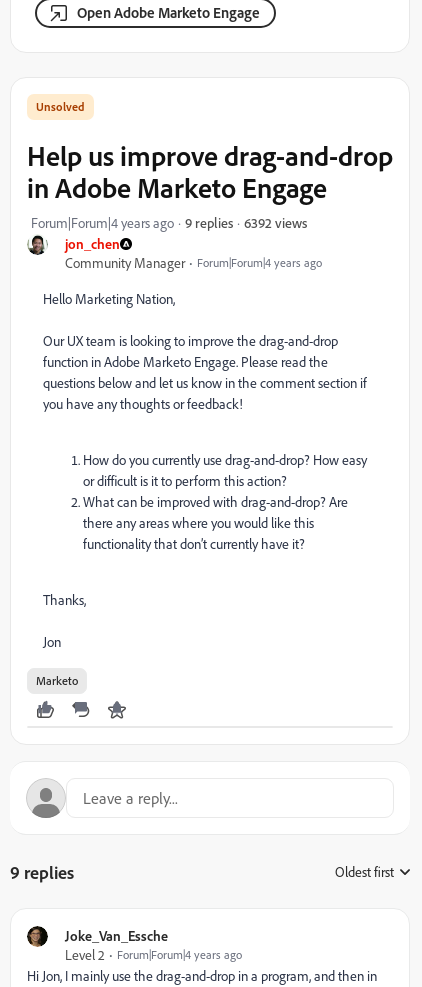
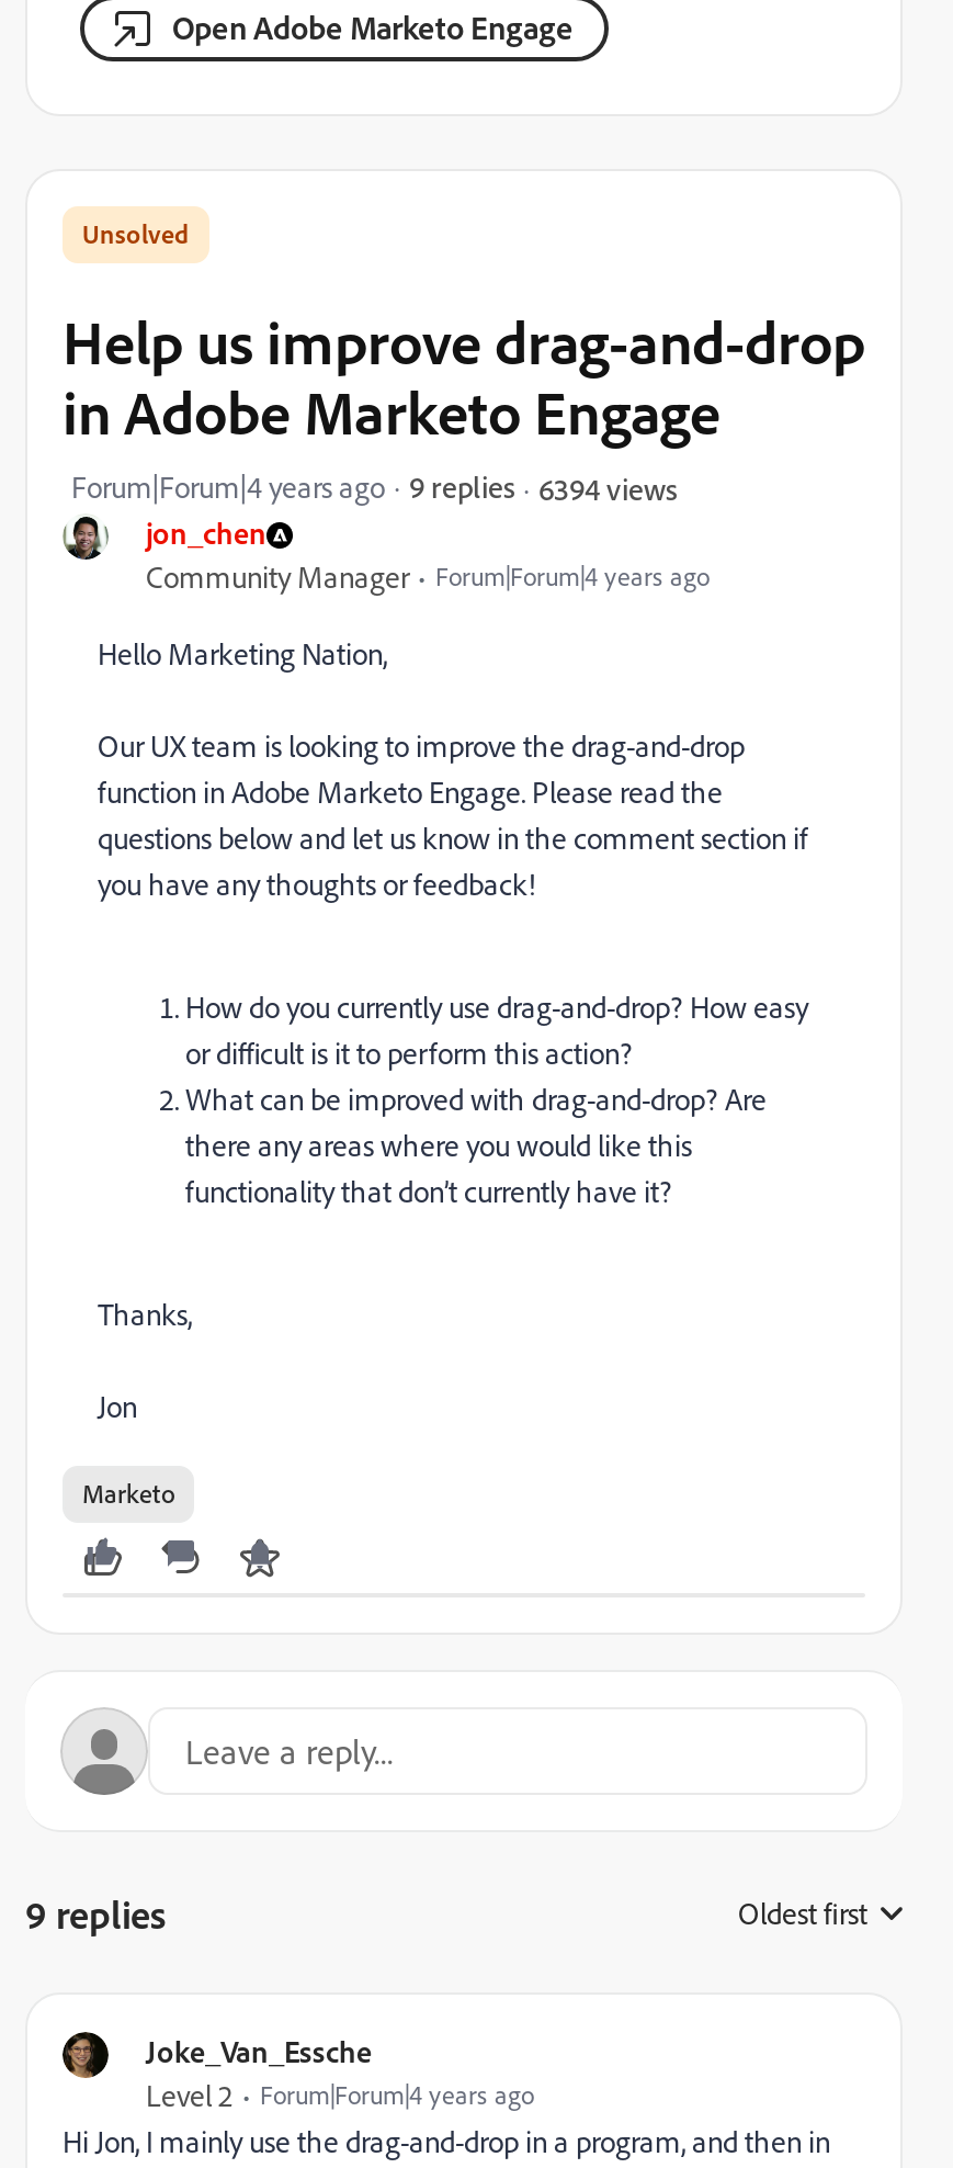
[244,213,307,230] 6392 views -> [538,468,677,506] 6394 views

